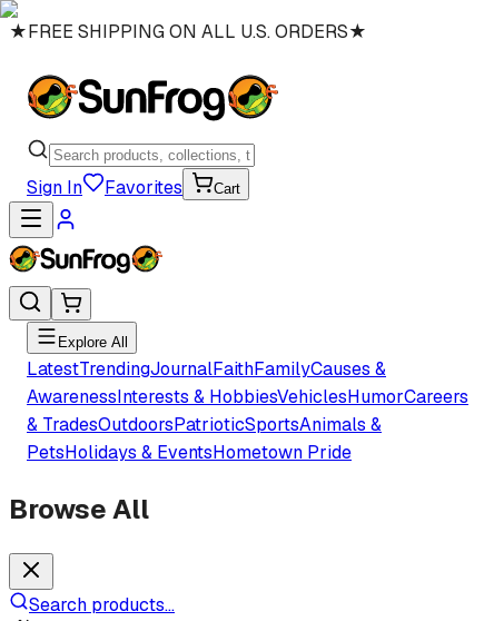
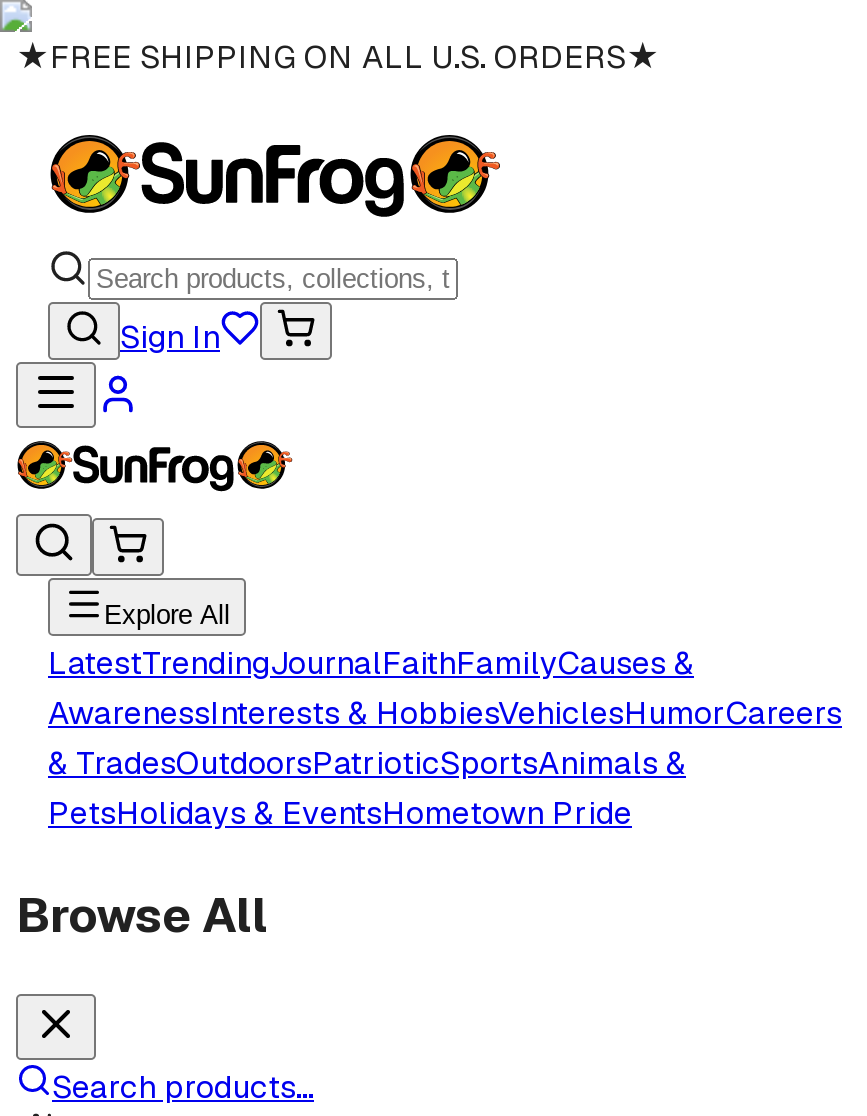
[105,176,240,199] Favorites | Cart -> none

